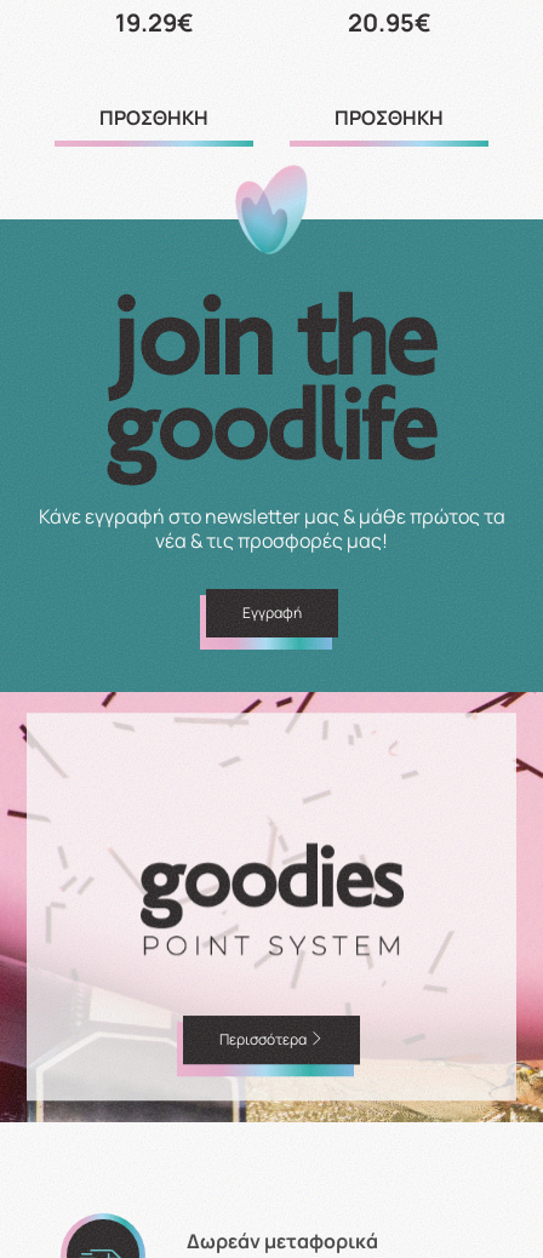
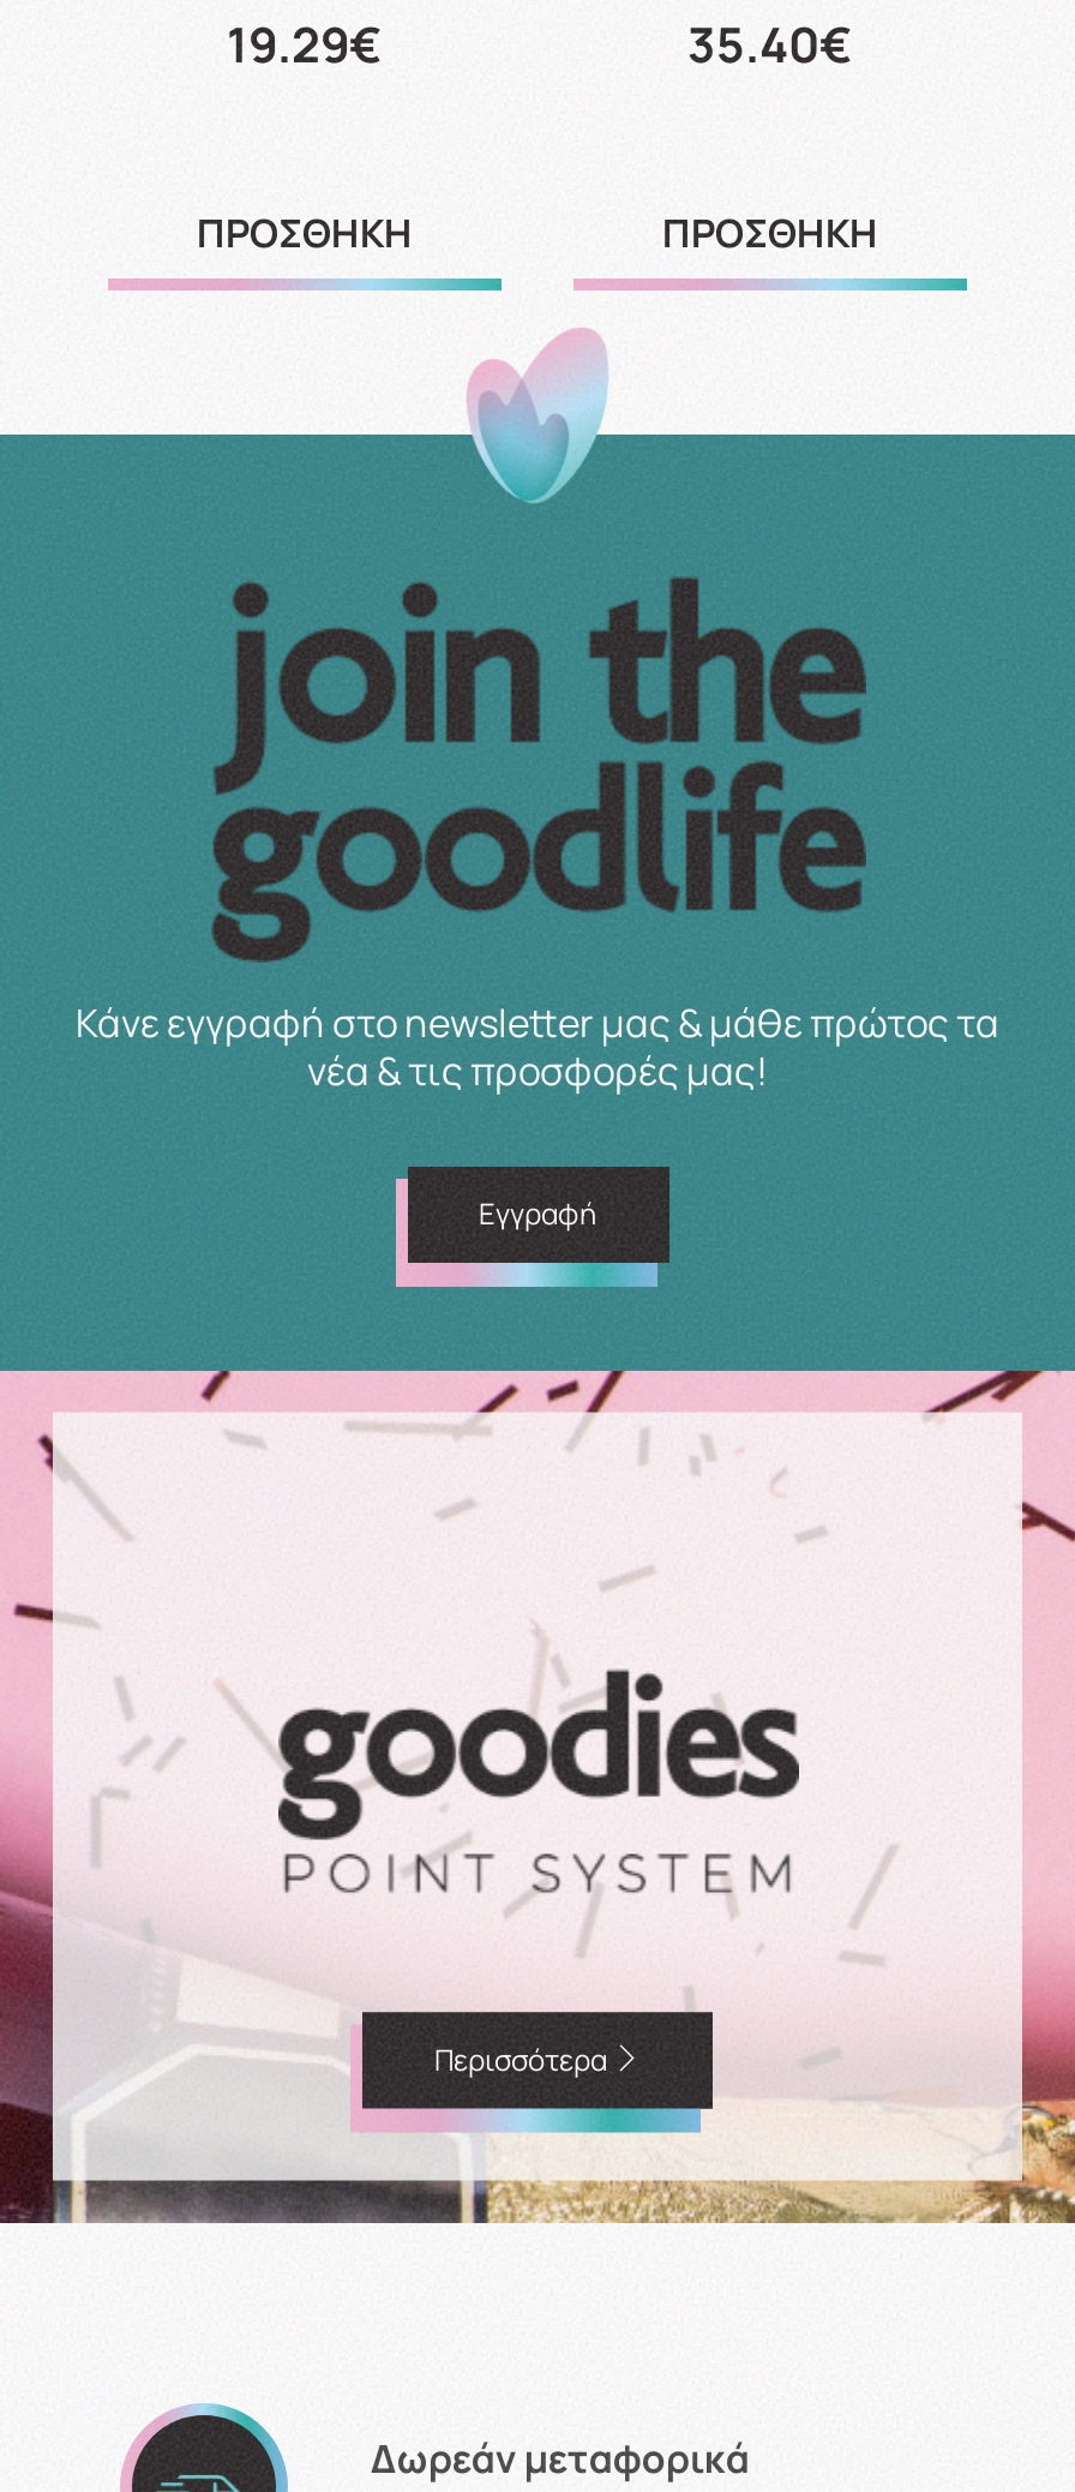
[347,6,431,39] 20.95€ -> [687,12,853,77] 35.40€

